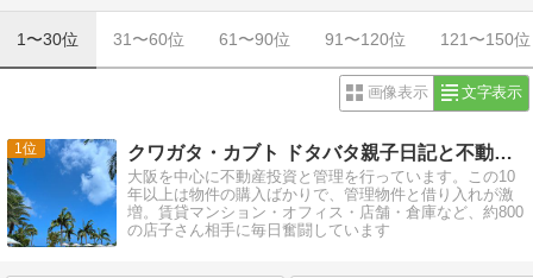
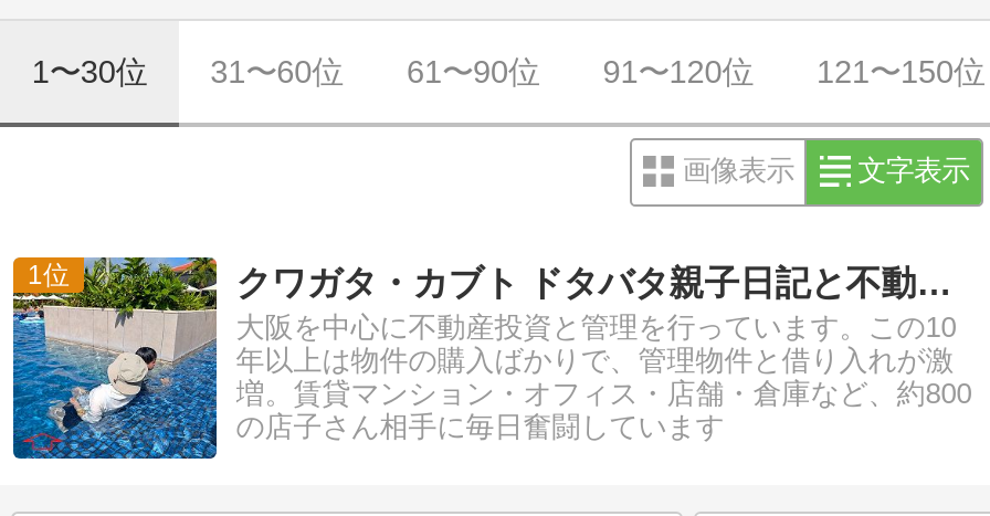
[6,138,118,248] [image] -> [11,255,219,461] [image]

